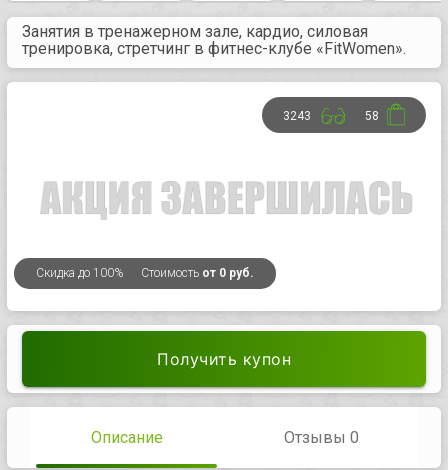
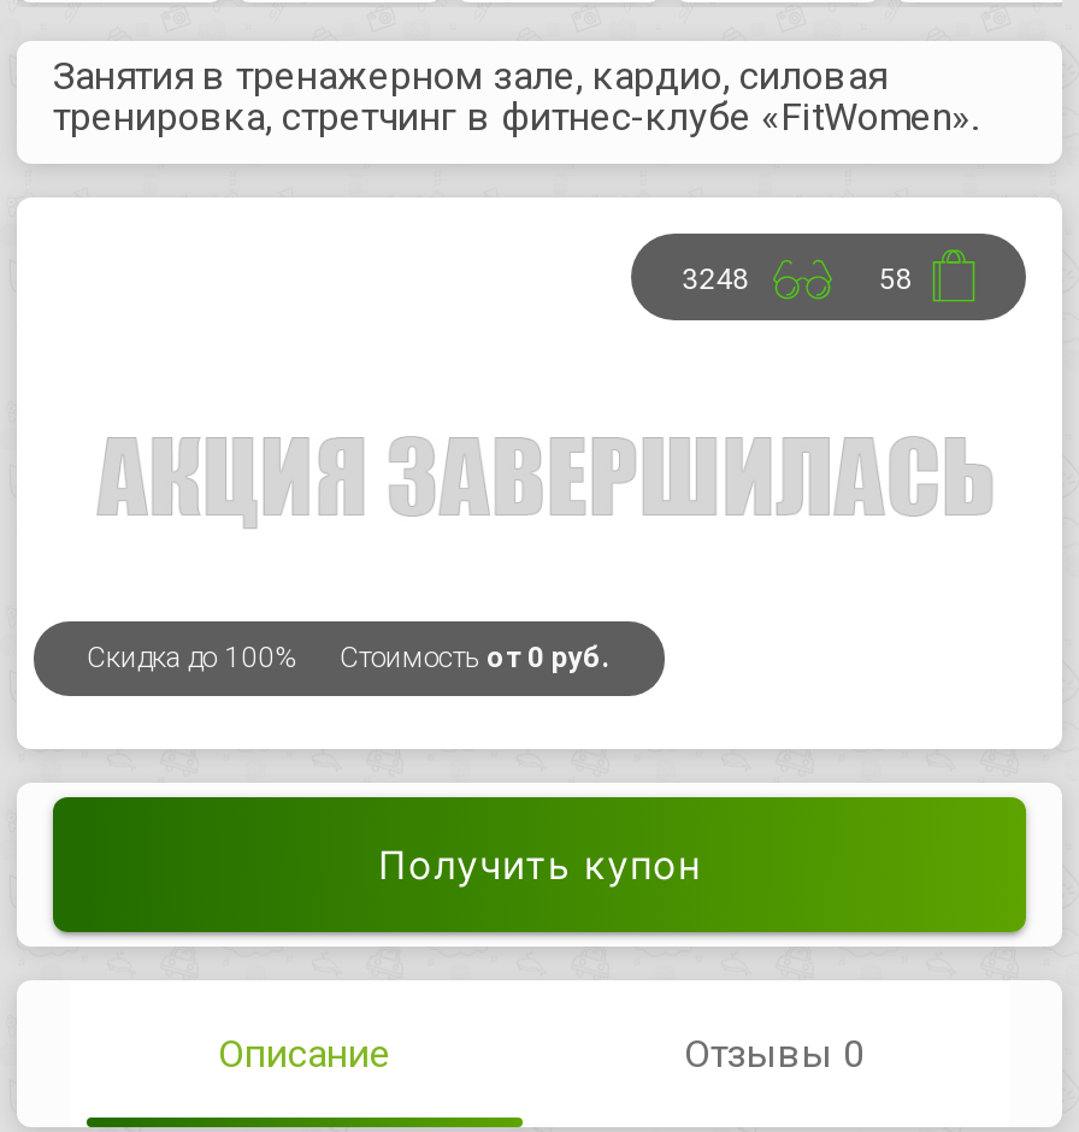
[283,109,311,123] 3243 -> [682,262,750,296] 3248

